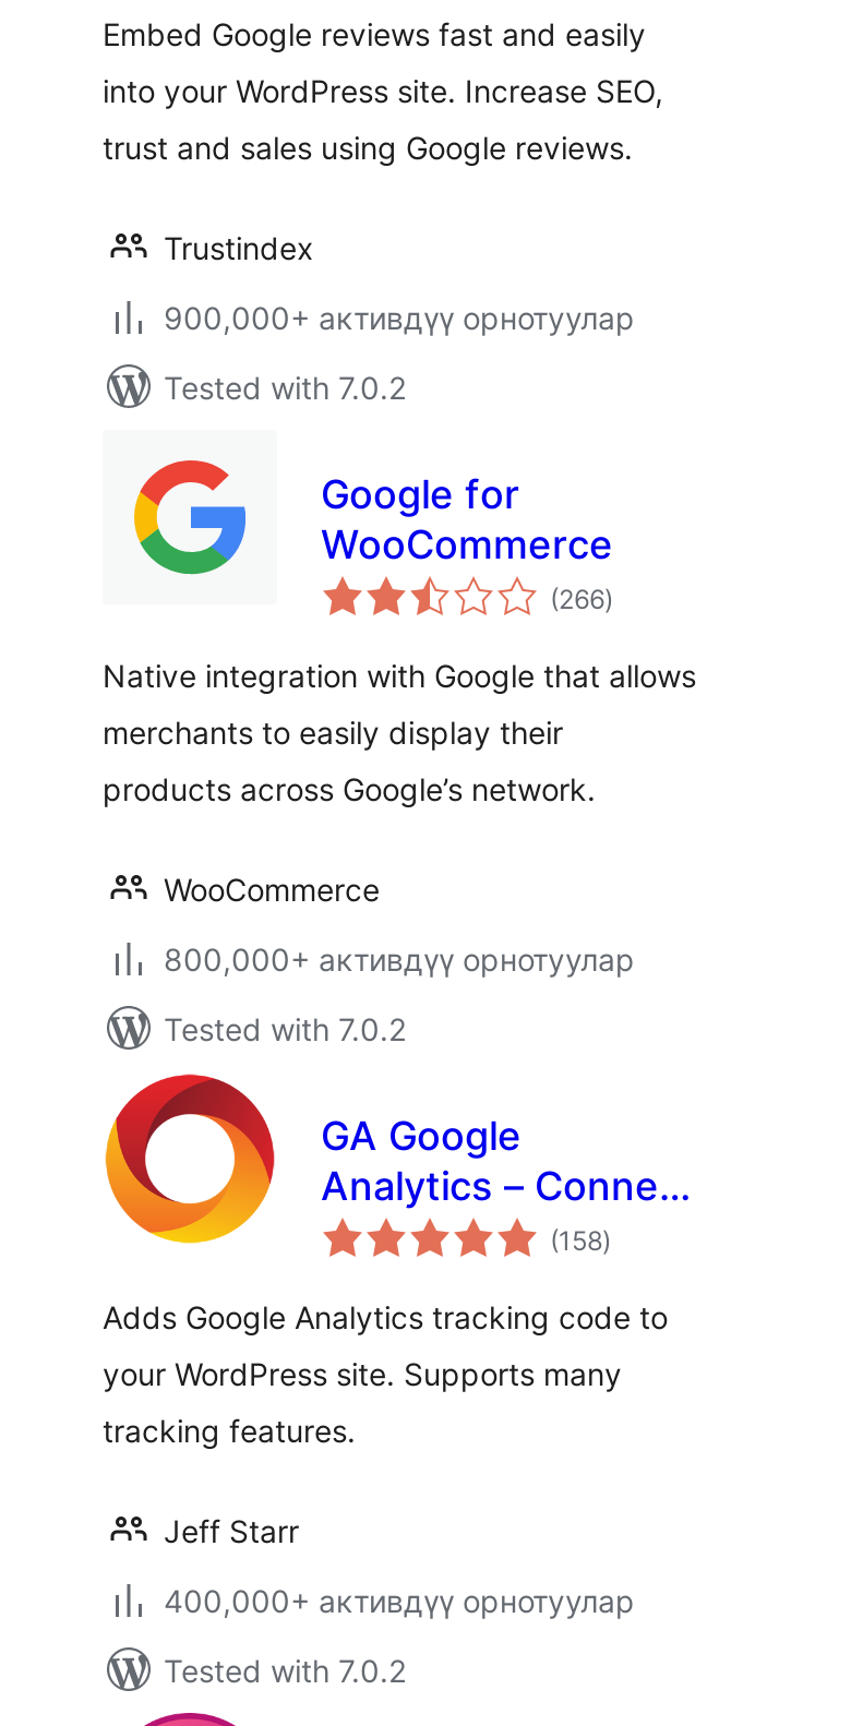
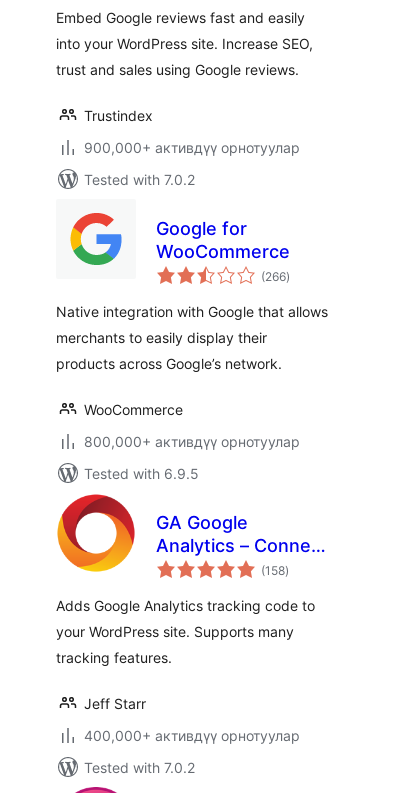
[164,1010,406,1047] Tested with 7.0.2 -> [84,465,199,482] Tested with 6.9.5

